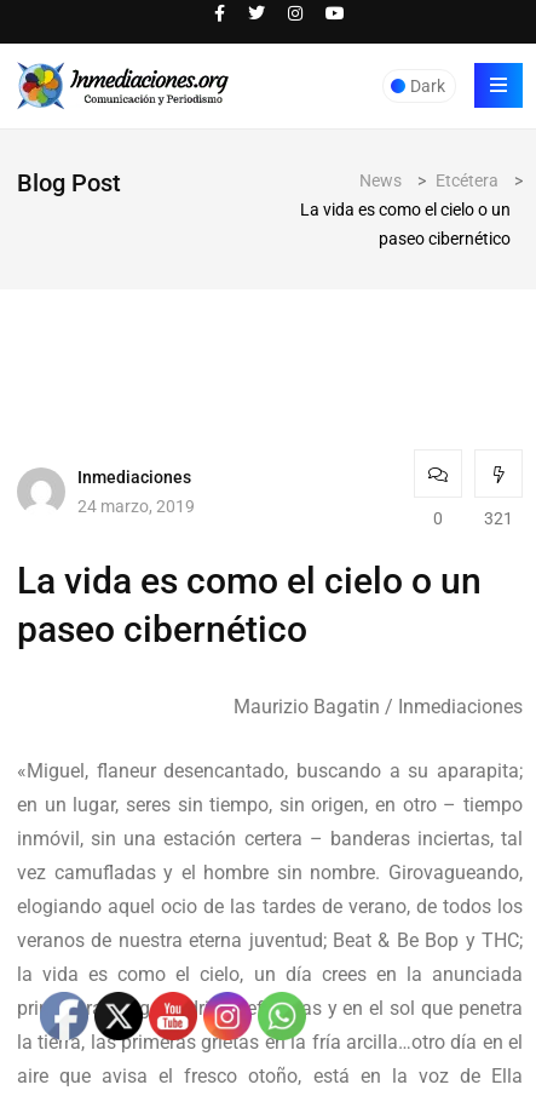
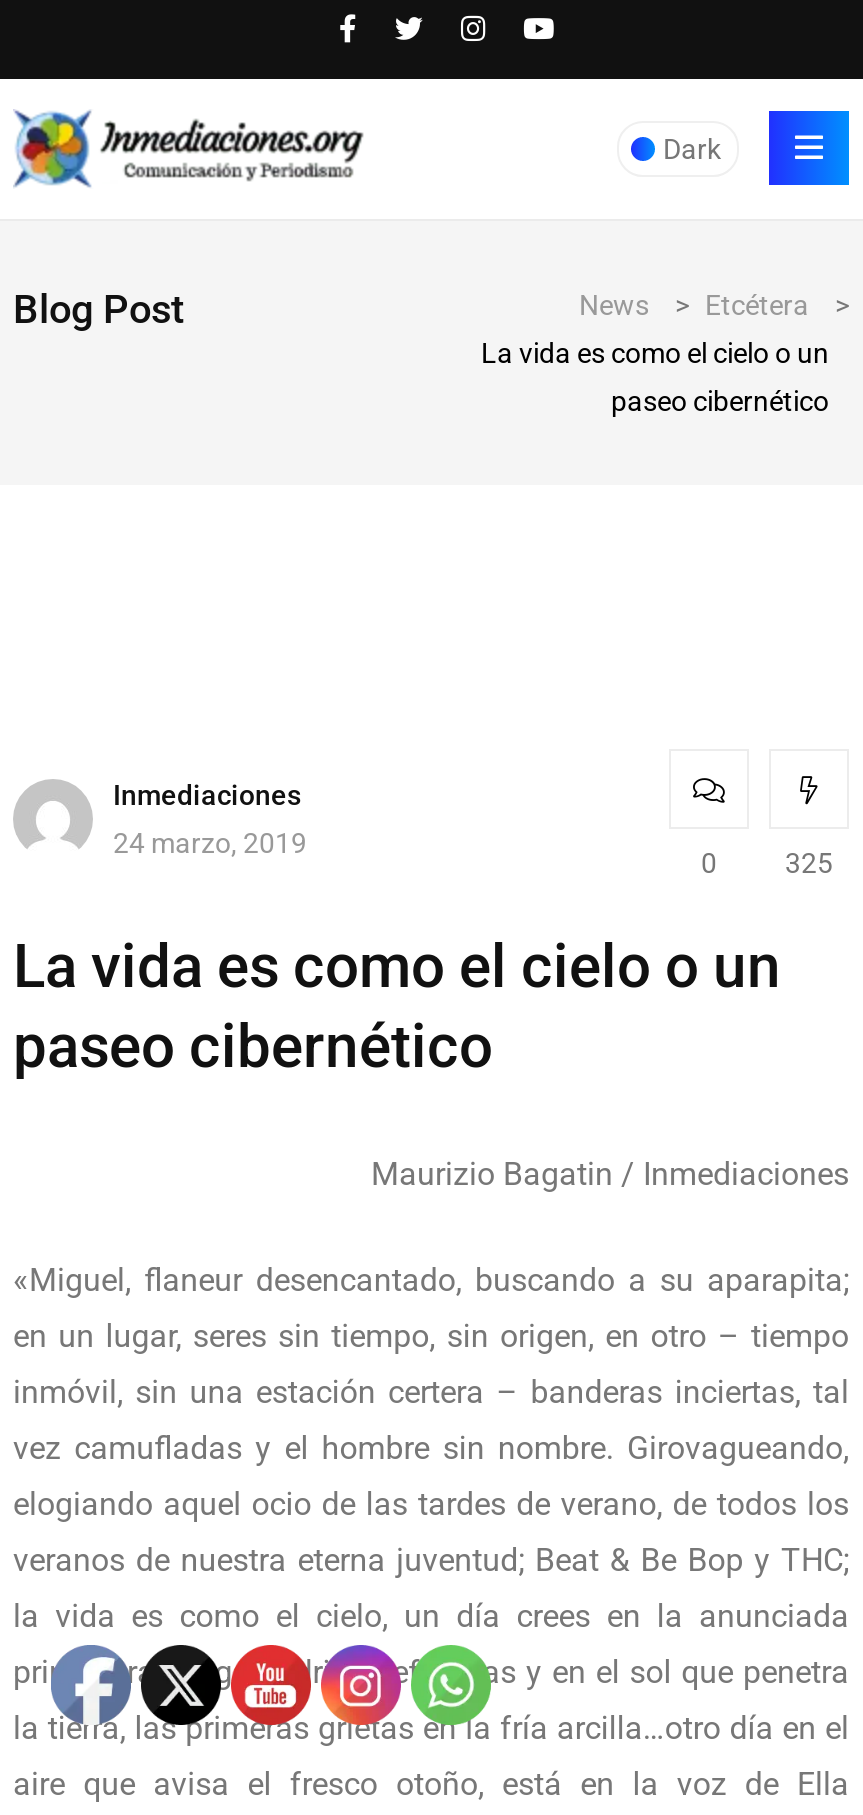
[484,509,513,528] 321 -> [785,847,833,879] 325

